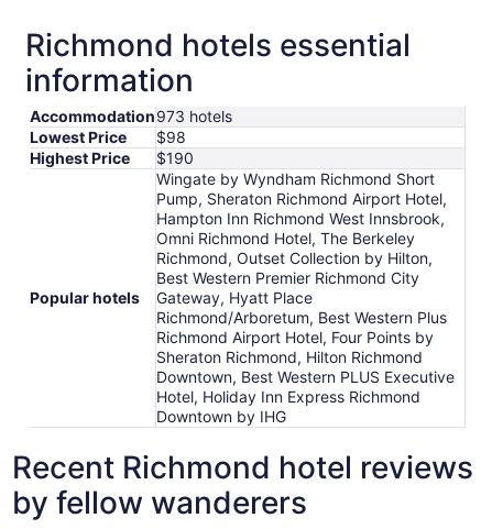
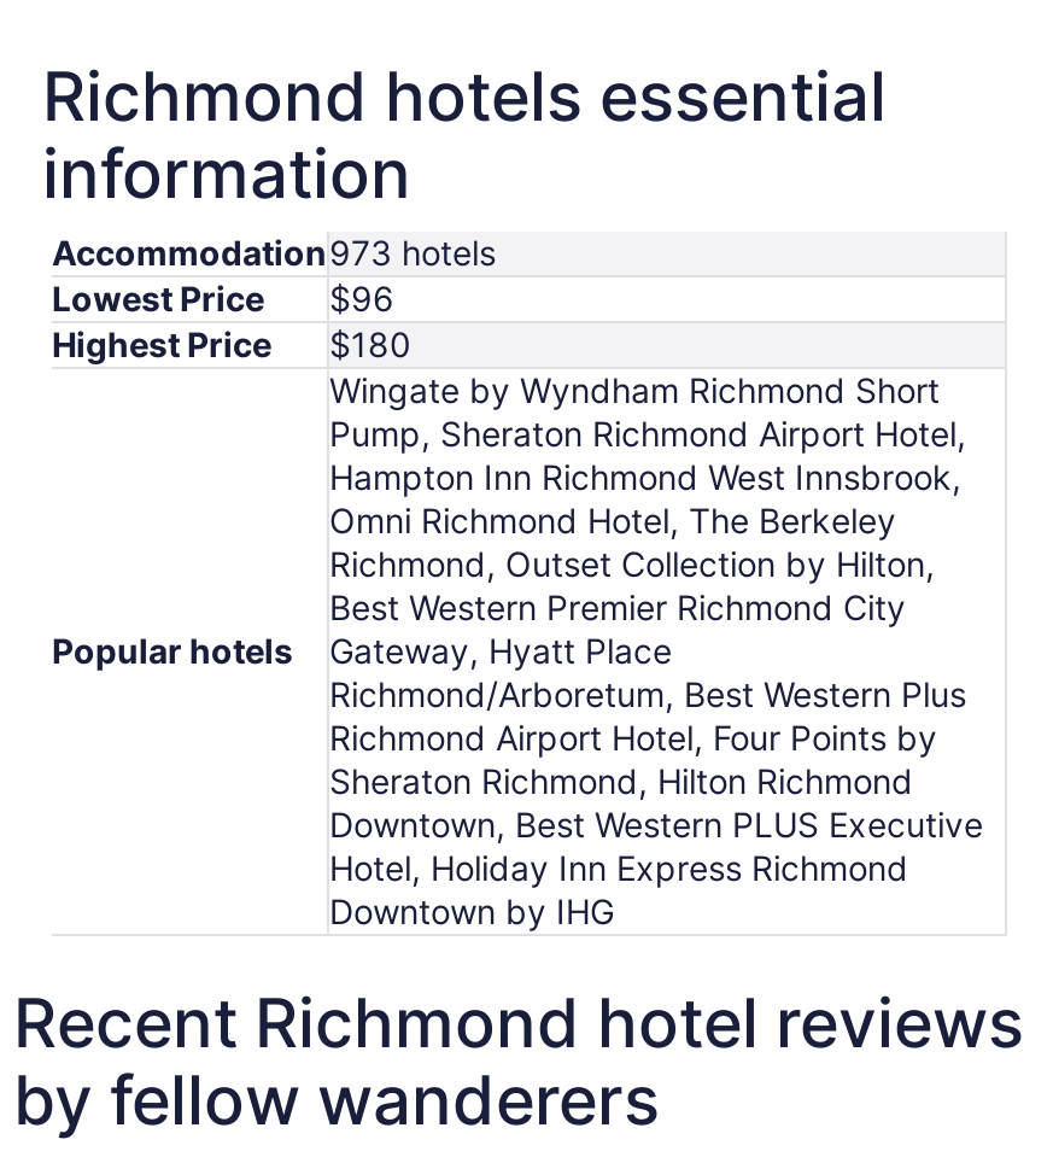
[30,127,186,146] Lowest Price $98 -> [52,277,394,318] Lowest Price $96
[30,148,194,167] Highest Price $190 -> [52,323,411,364] Highest Price $180

